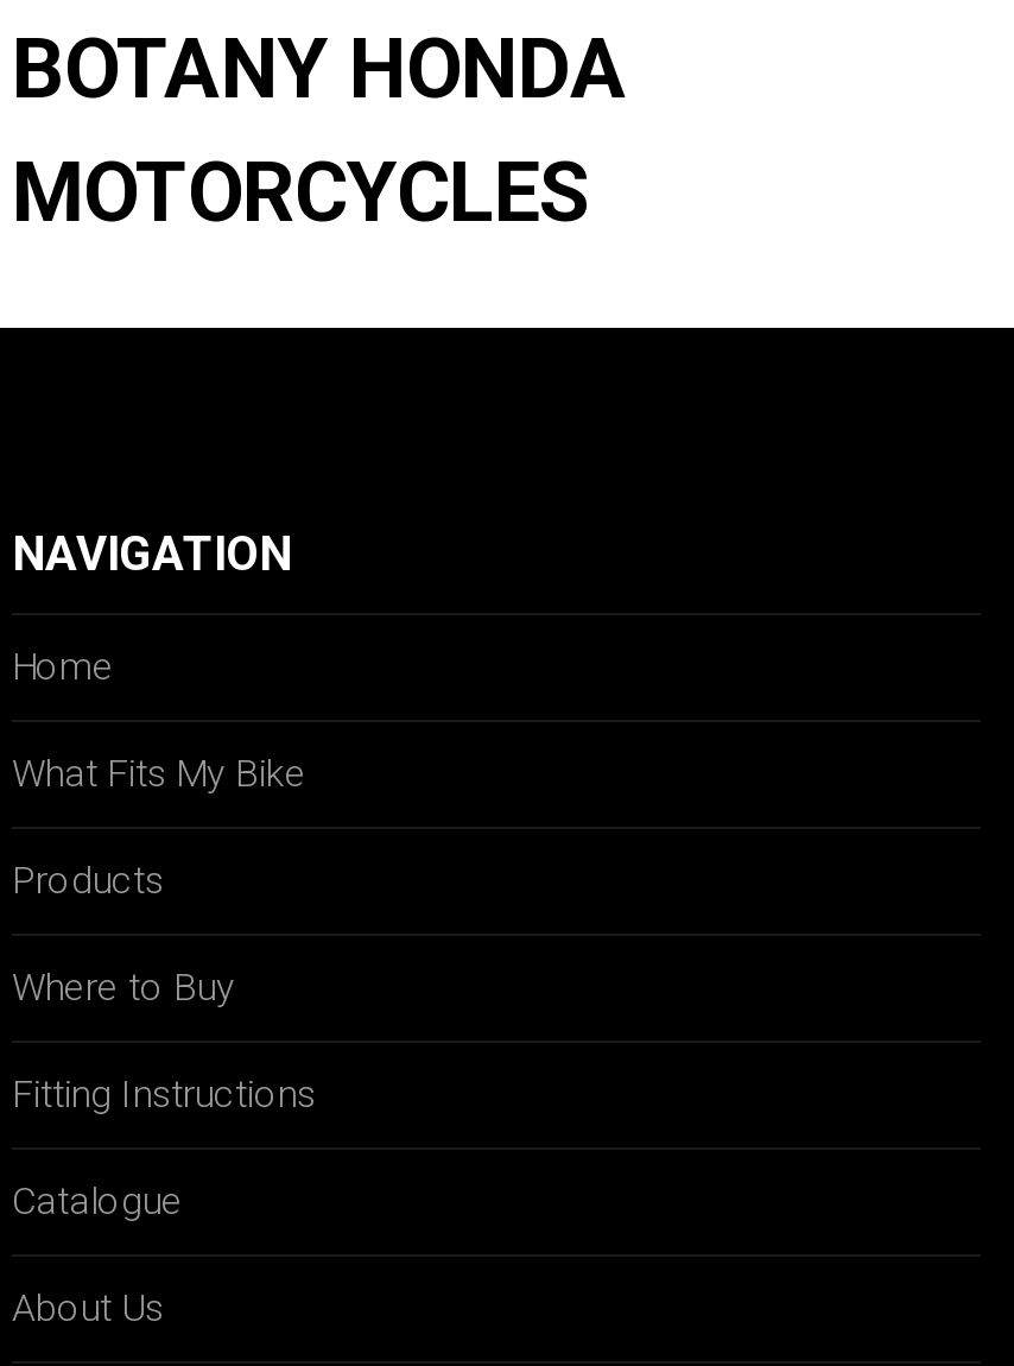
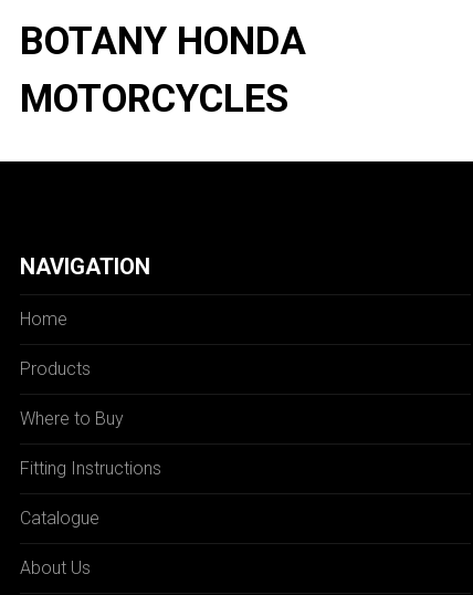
[12,751,306,796] What Fits My Bike -> none

